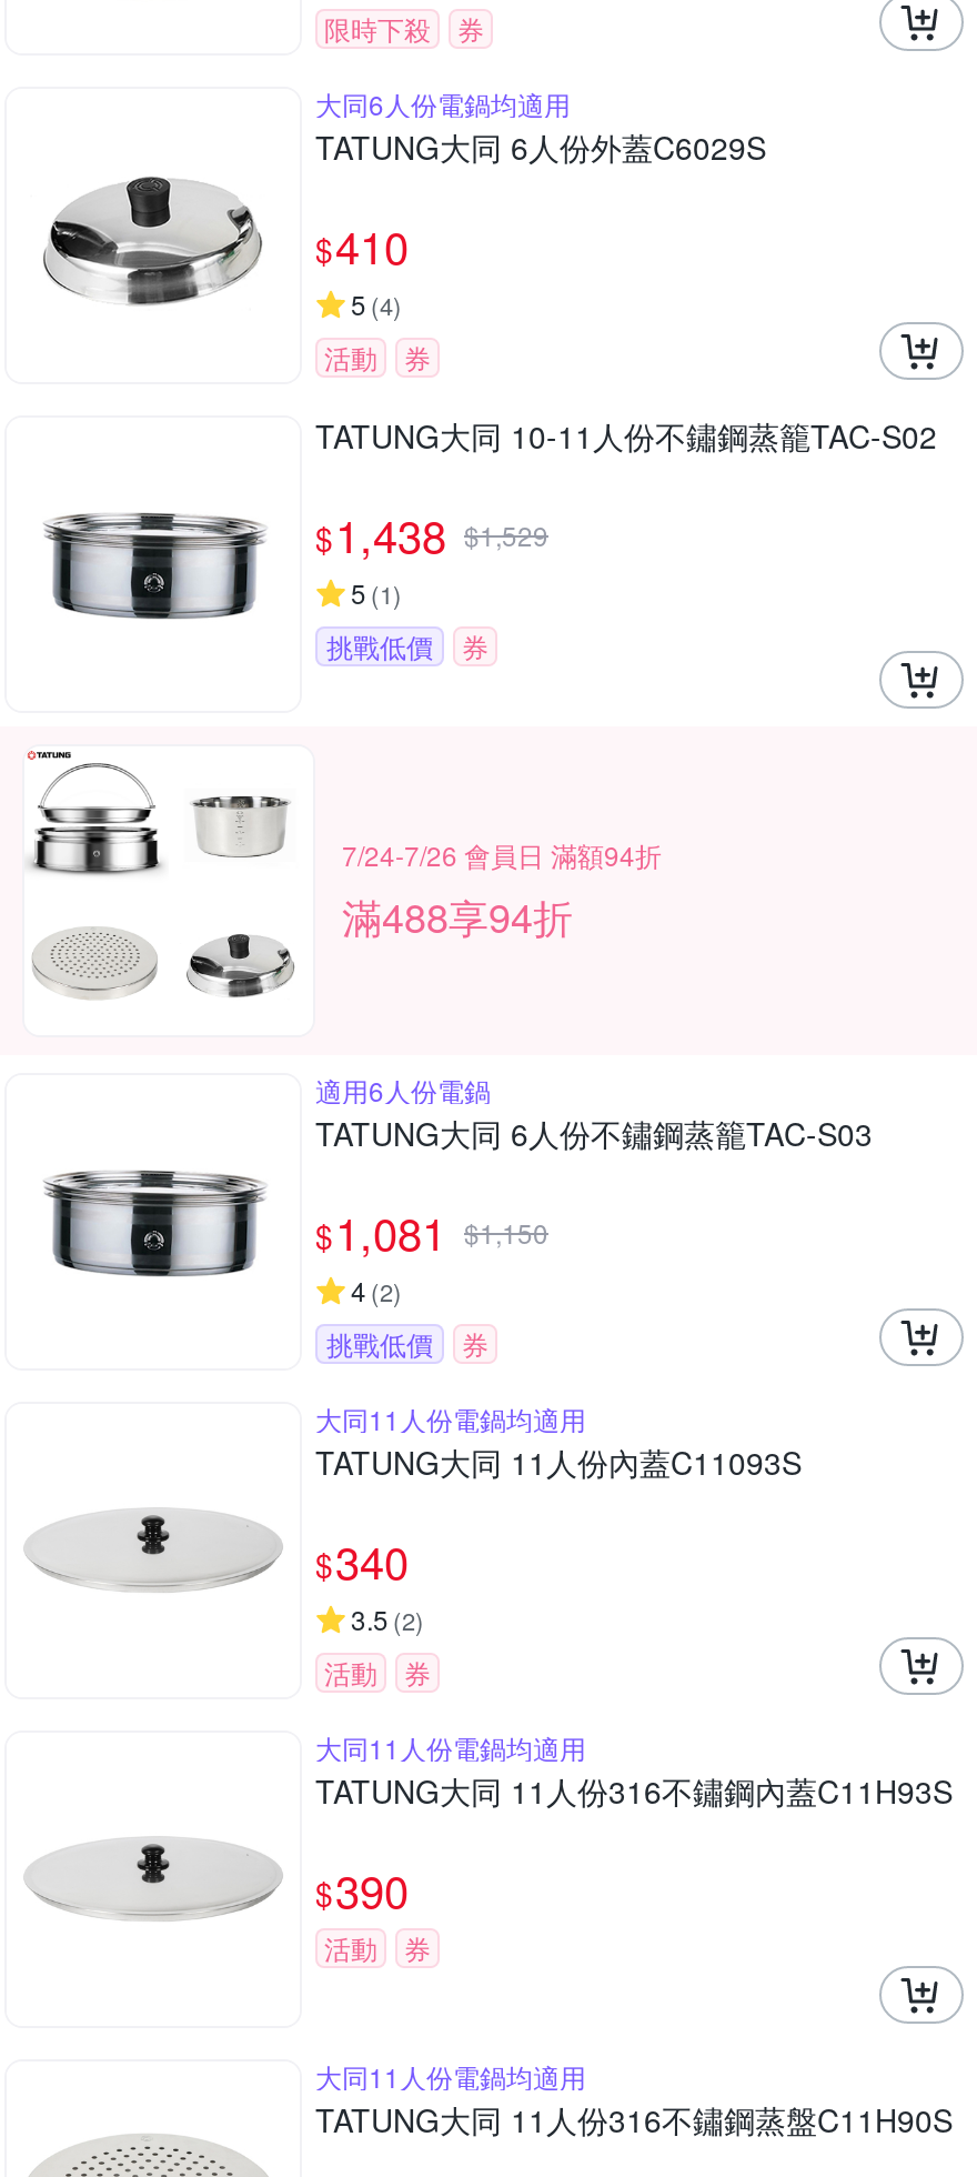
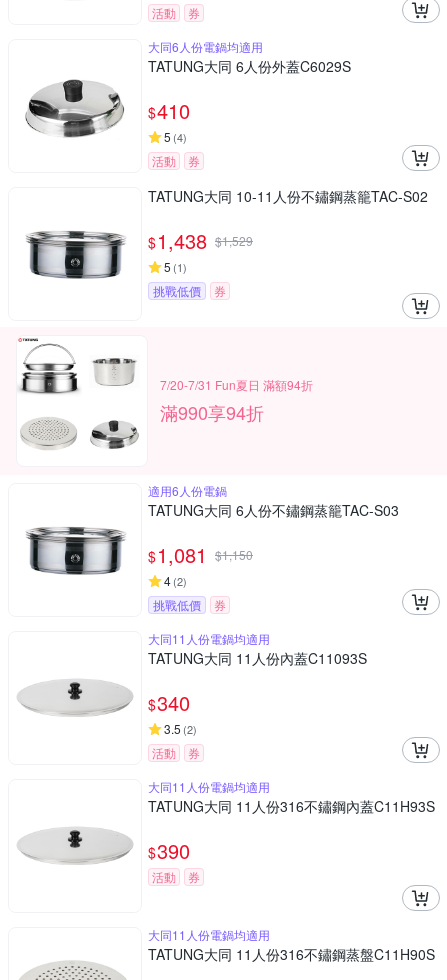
[324,10,431,47] 限時下殺 -> [152,4,176,21] 活動
[342,836,662,874] 7/24-7/26 會員日 滿額94折 -> [160,376,313,393] 7/20-7/31 Fun夏日 滿額94折
[342,887,573,945] 滿488享94折 -> [160,399,264,425] 滿990享94折

